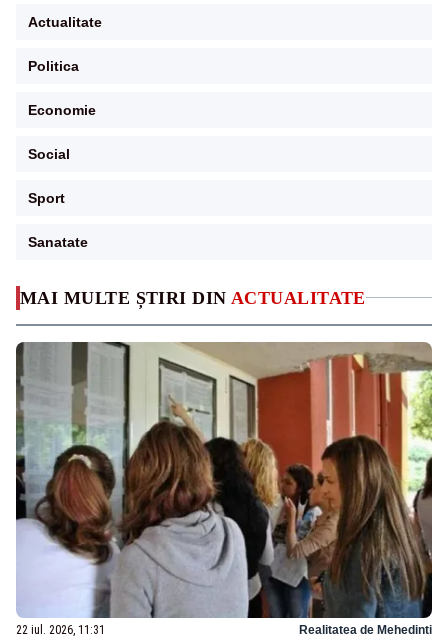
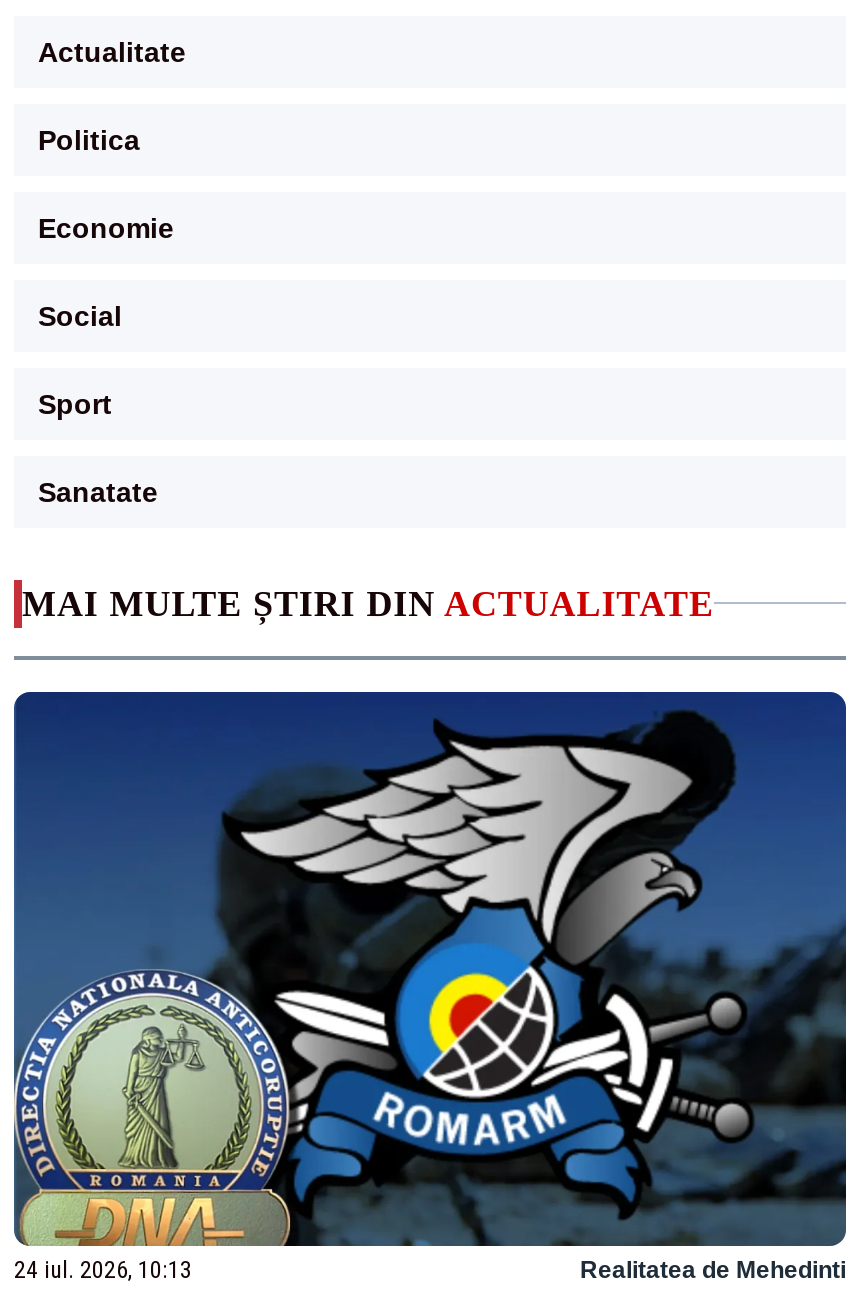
[15,341,433,637] [image] | 22 iul. 2026, 11:31 -> [12,690,848,1285] [image] | 24 iul. 2026, 10:13

